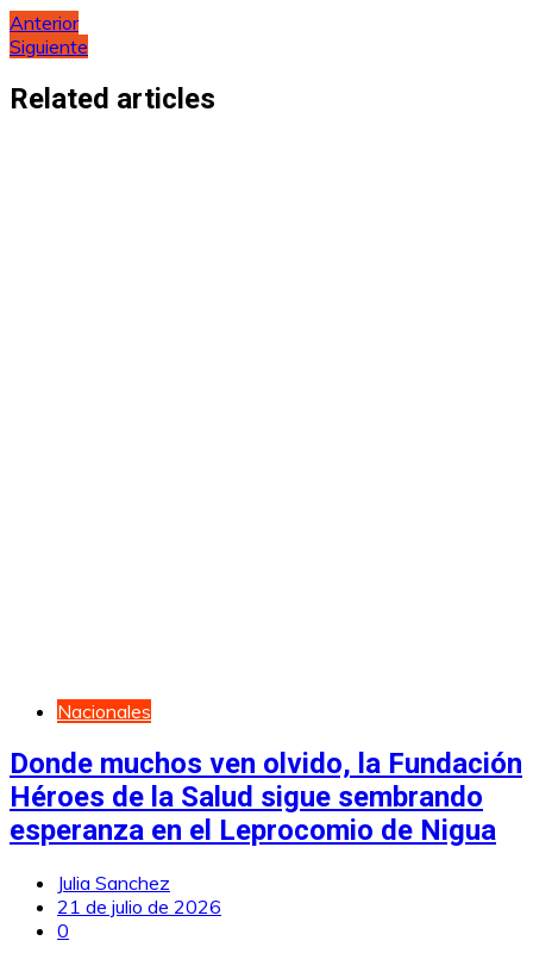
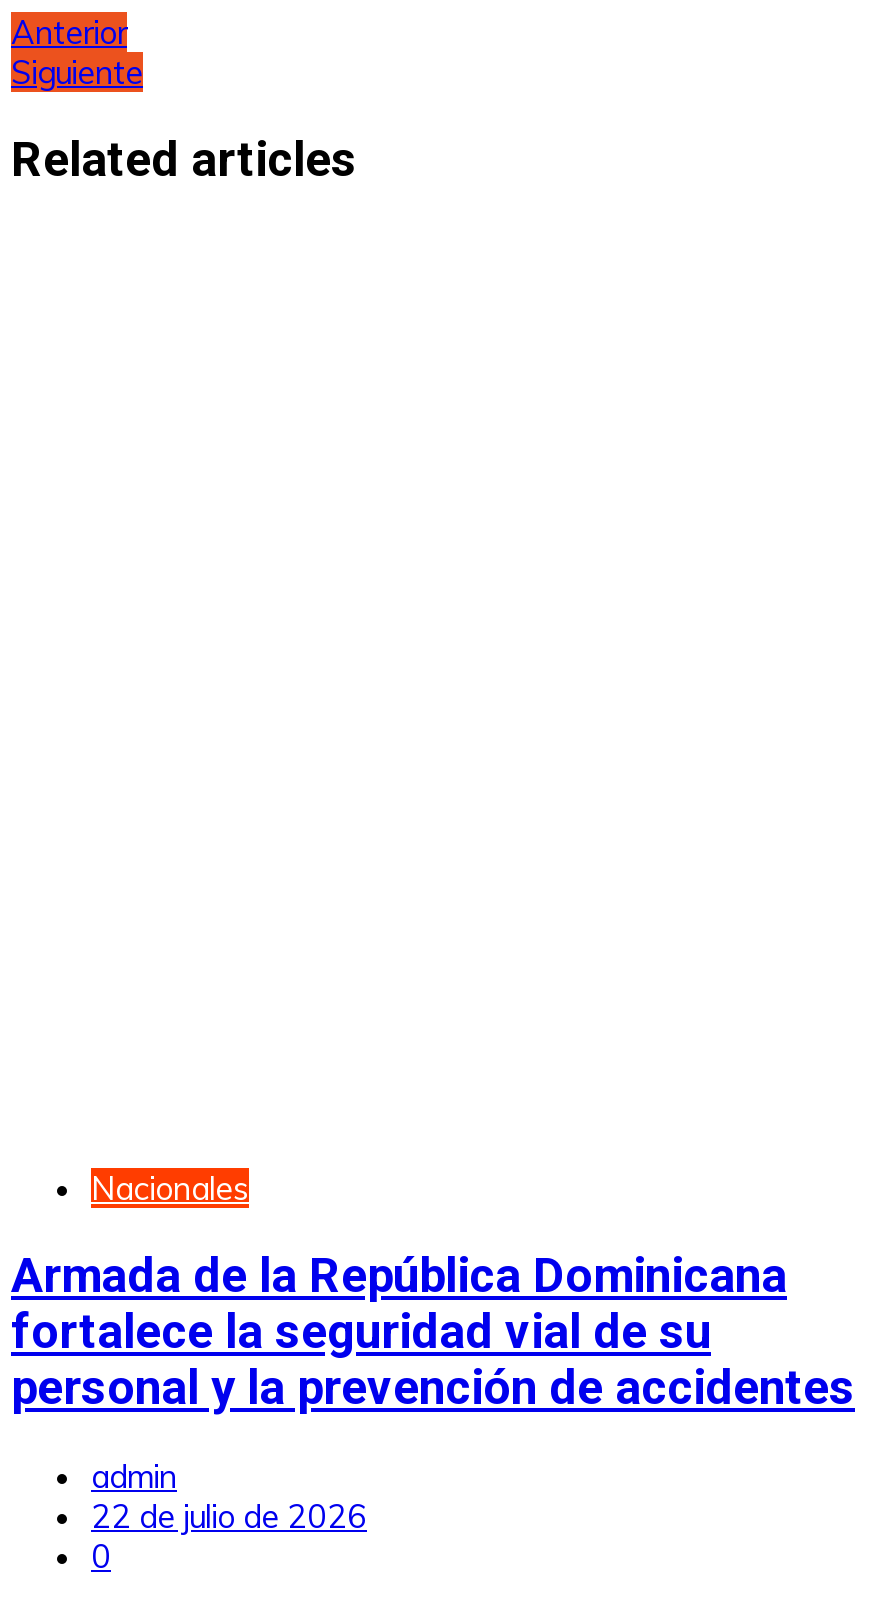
[10,747,522,847] Donde muchos ven olvido, la Fundación | Héroes de la Salud sigue sembrando | esperanza en el Leprocomio de Nigua -> [11,1248,855,1416] Armada de la República Dominicana | fortalece la seguridad vial de su | personal y la prevención de accidentes
[57,871,221,918] Julia Sanchez | 21 de julio de 2026 -> [91,1456,367,1536] admin | 22 de julio de 2026

